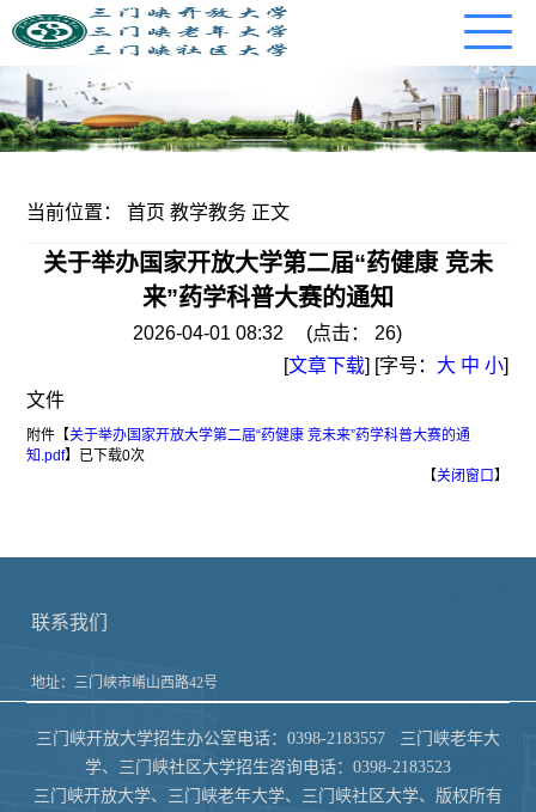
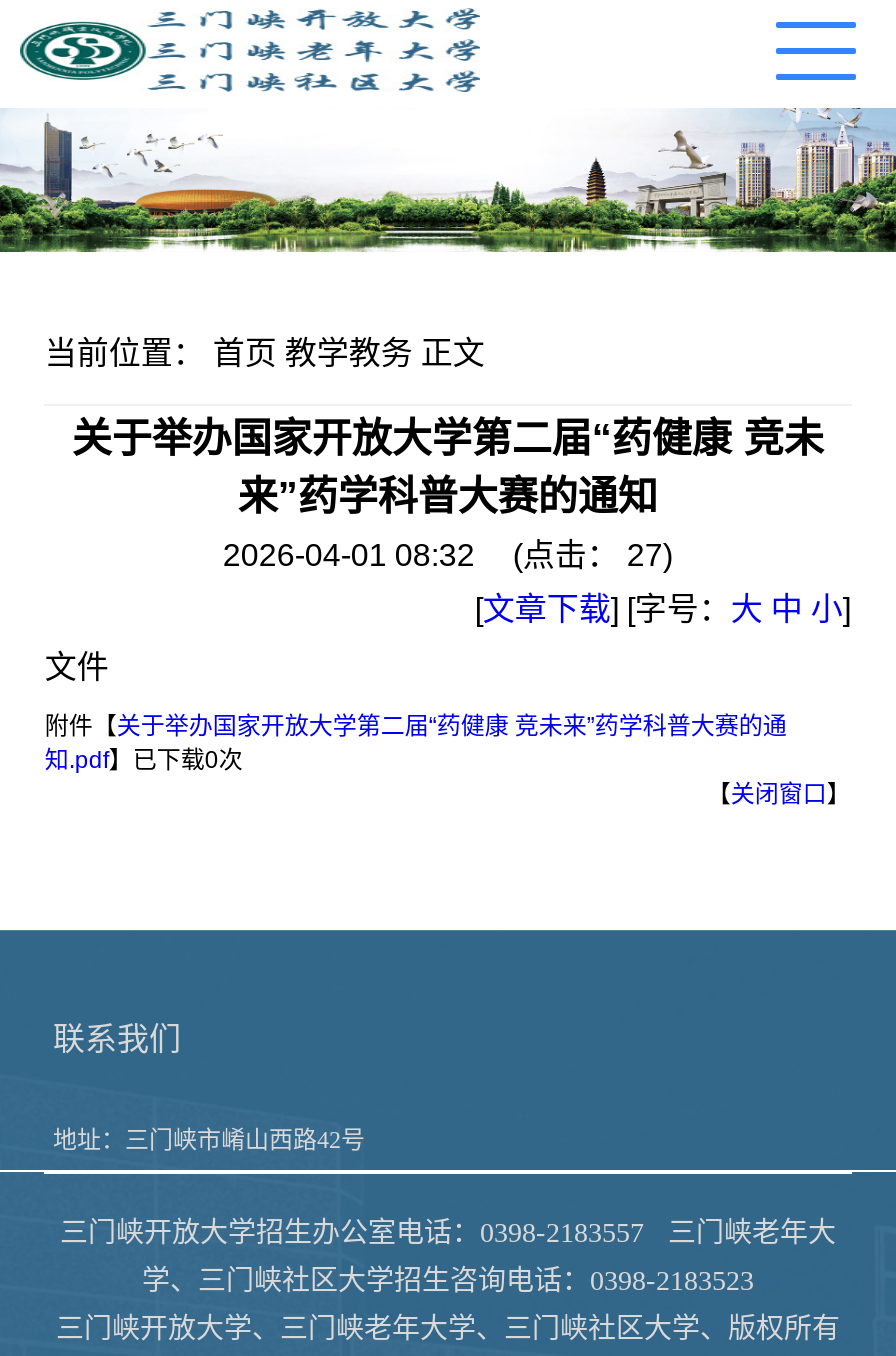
[133,323,402,343] 2026-04-01 08:32 (点击：26) -> [223,538,673,572] 2026-04-01 08:32 (点击：27)

